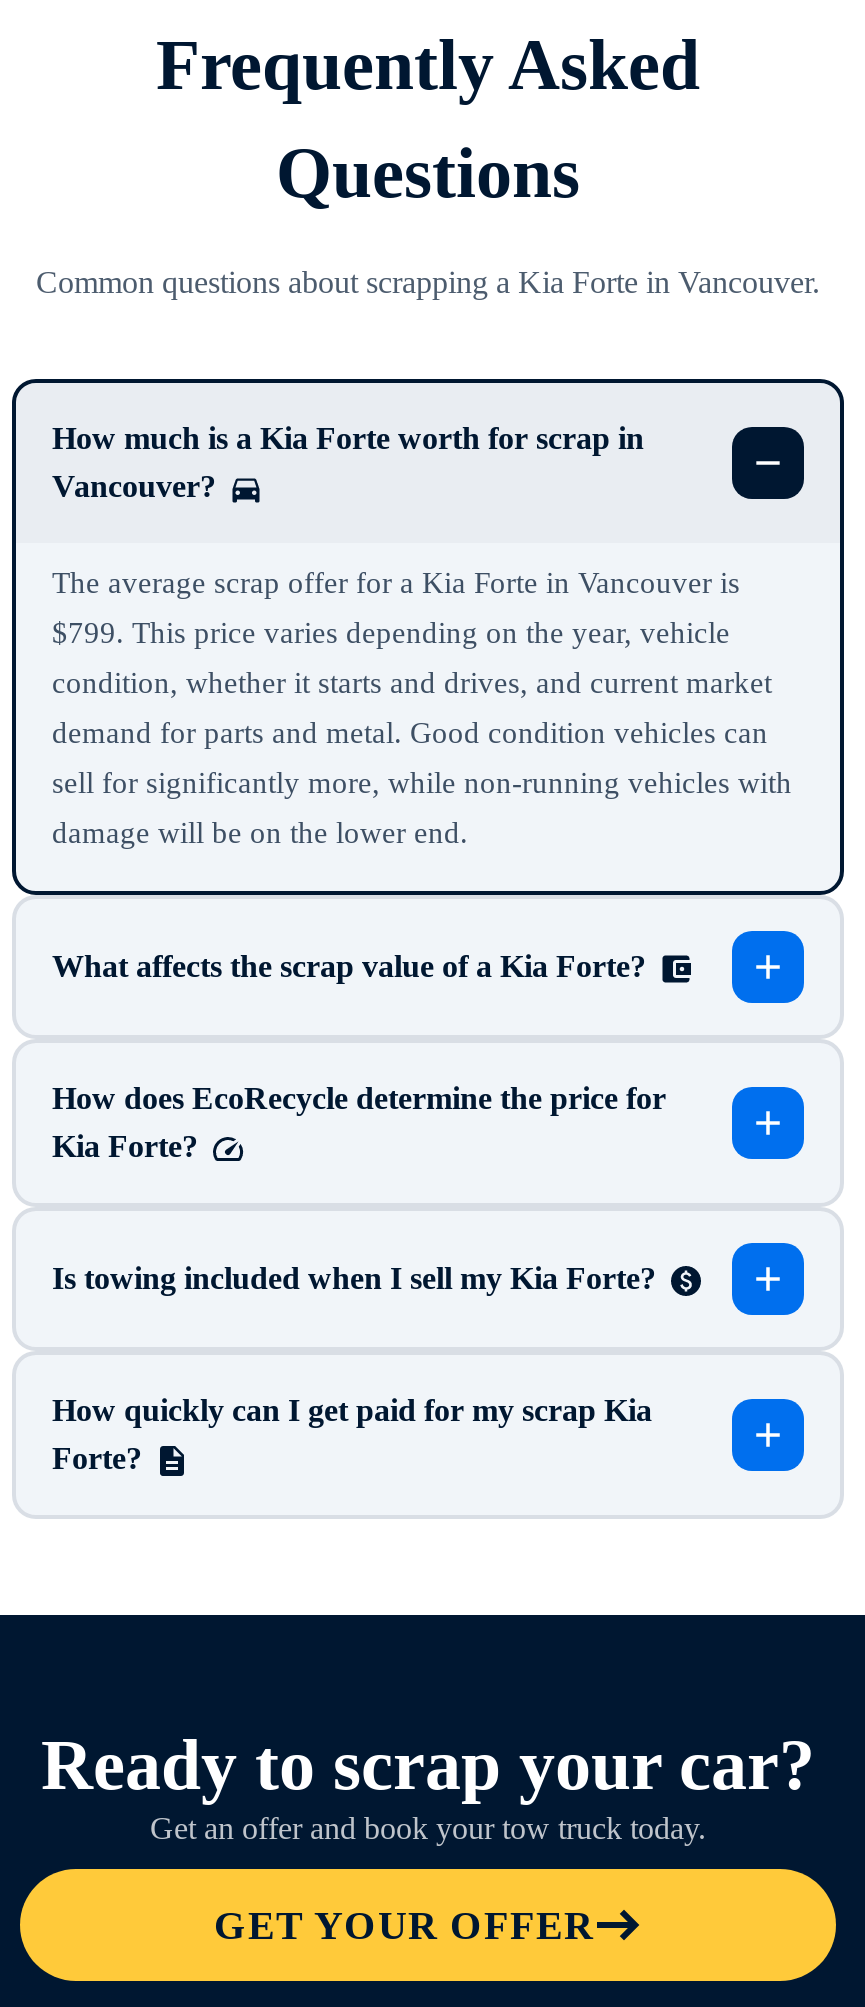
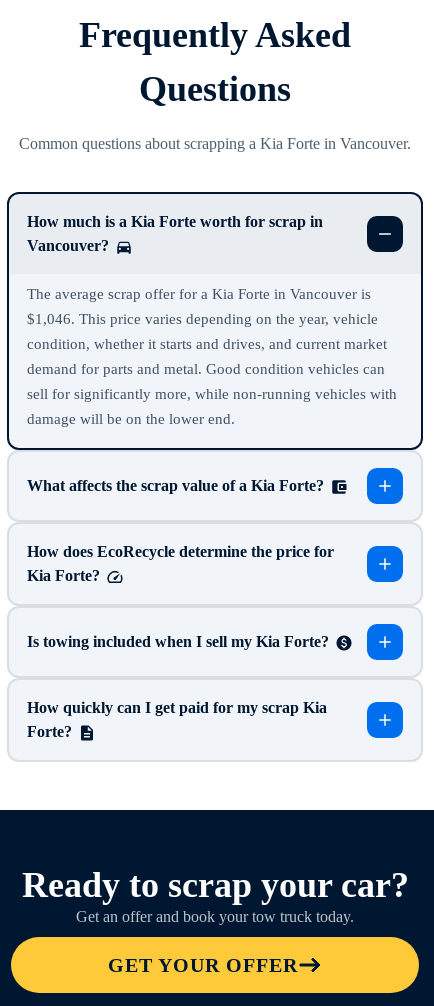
[52,617,730,649] $799. This price varies depending on the year, vehicle -> [27,311,378,327] $1,046. This price varies depending on the year, vehicle

